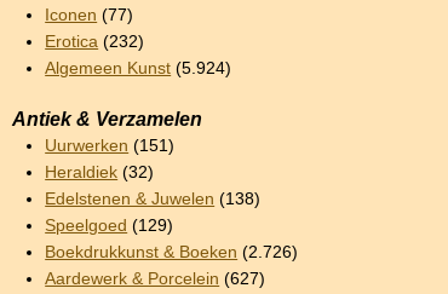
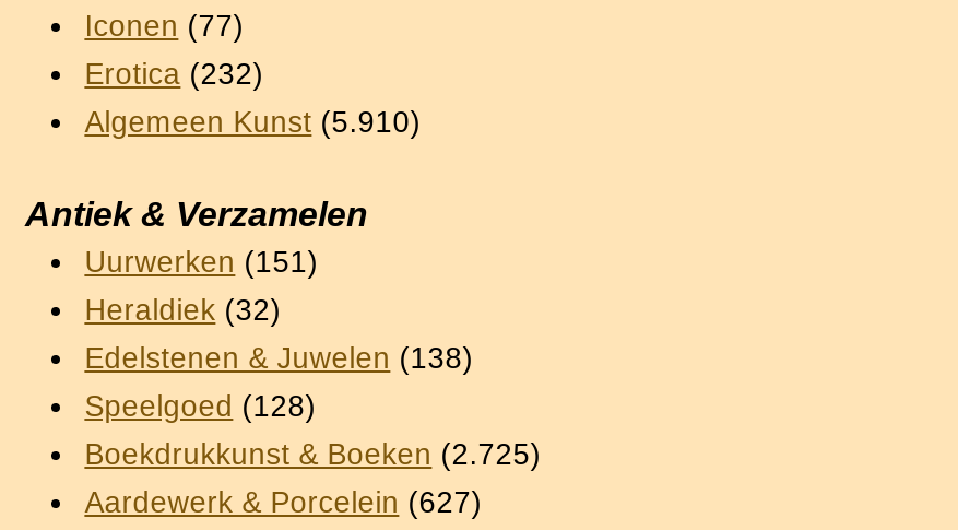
[45,59,232,77] Algemeen Kunst (5.924) -> [85,105,421,138] Algemeen Kunst (5.910)
[45,216,173,234] Speelgoed (129) -> [85,389,316,422] Speelgoed (128)
[45,243,298,261] Boekdrukkunst & Boeken (2.726) -> [85,438,541,470] Boekdrukkunst & Boeken (2.725)

